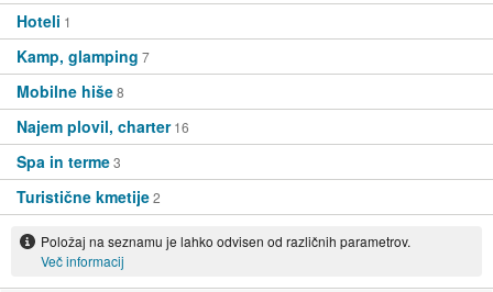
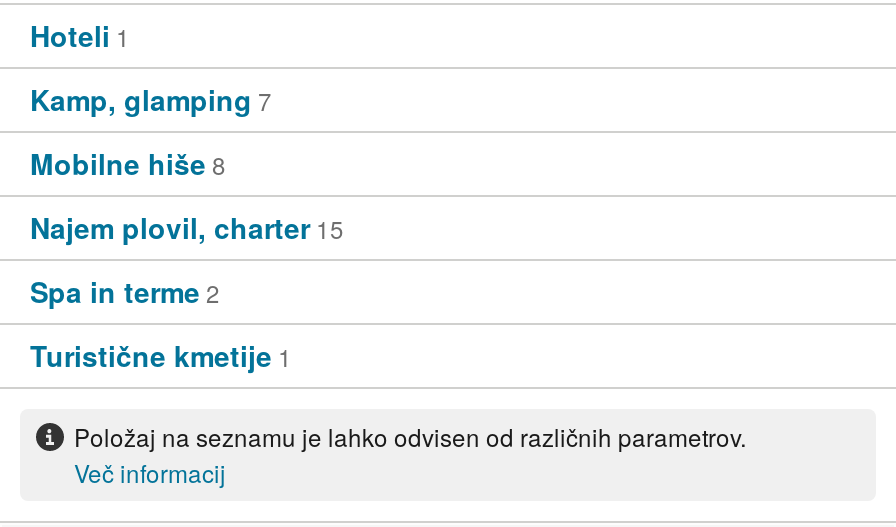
[17,115,189,137] Najem plovil, charter 16 -> [30,206,344,246] Najem plovil, charter 15
[17,150,121,172] Spa in terme 3 -> [30,270,220,310] Spa in terme 2
[17,185,161,207] Turistične kmetije 2 -> [30,334,292,374] Turistične kmetije 1

